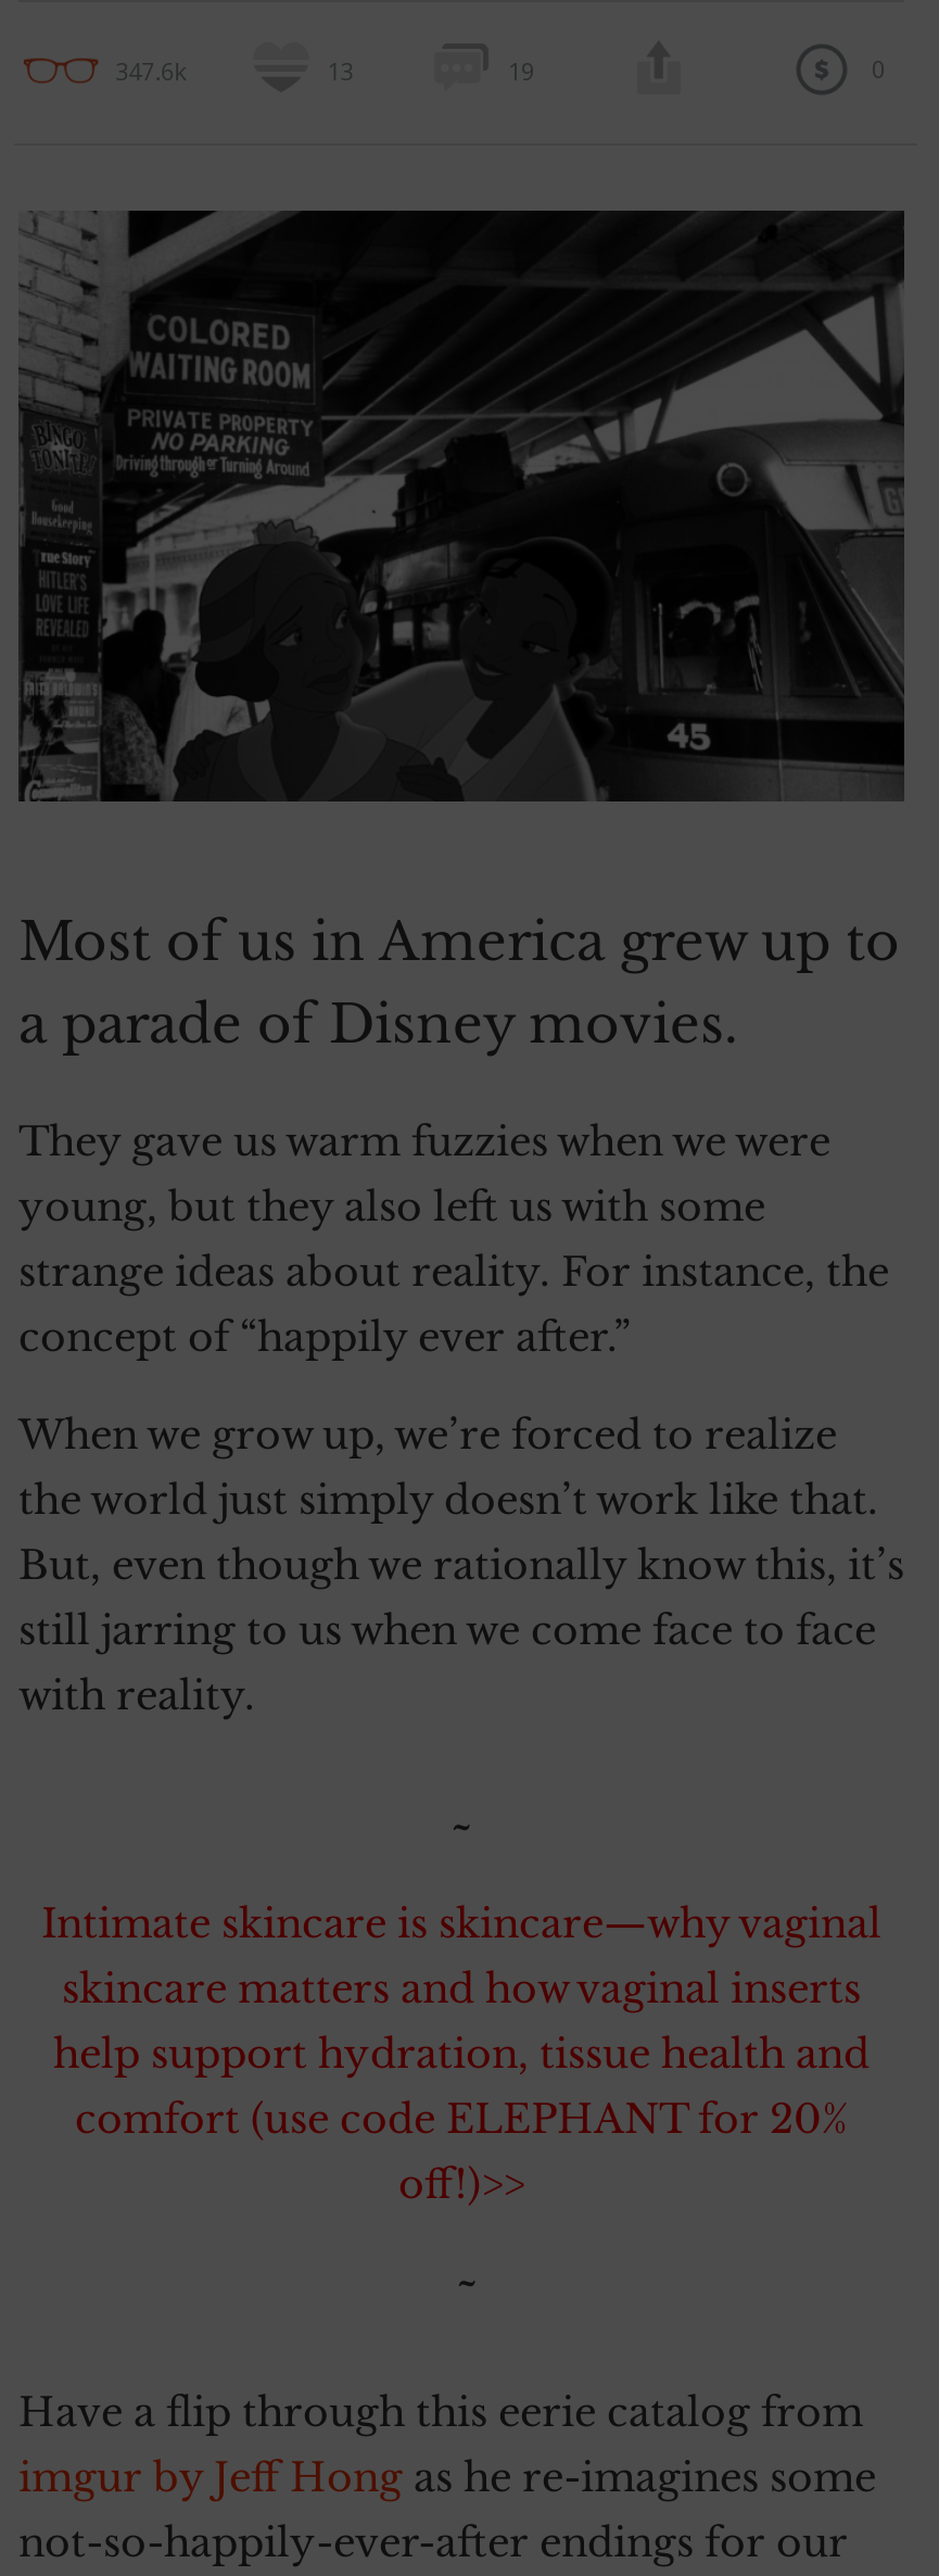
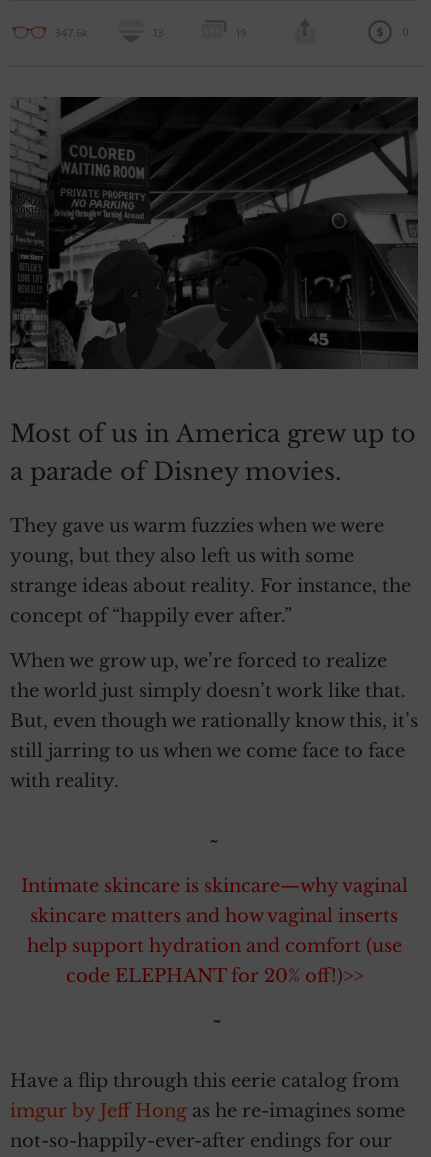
[53,2030,870,2208] help support hydration, tissue health and | comfort (use code ELEPHANT for 20% | off!)>> -> [26,935,401,987] help support hydration and comfort (use | code ELEPHANT for 20% off!)>>

